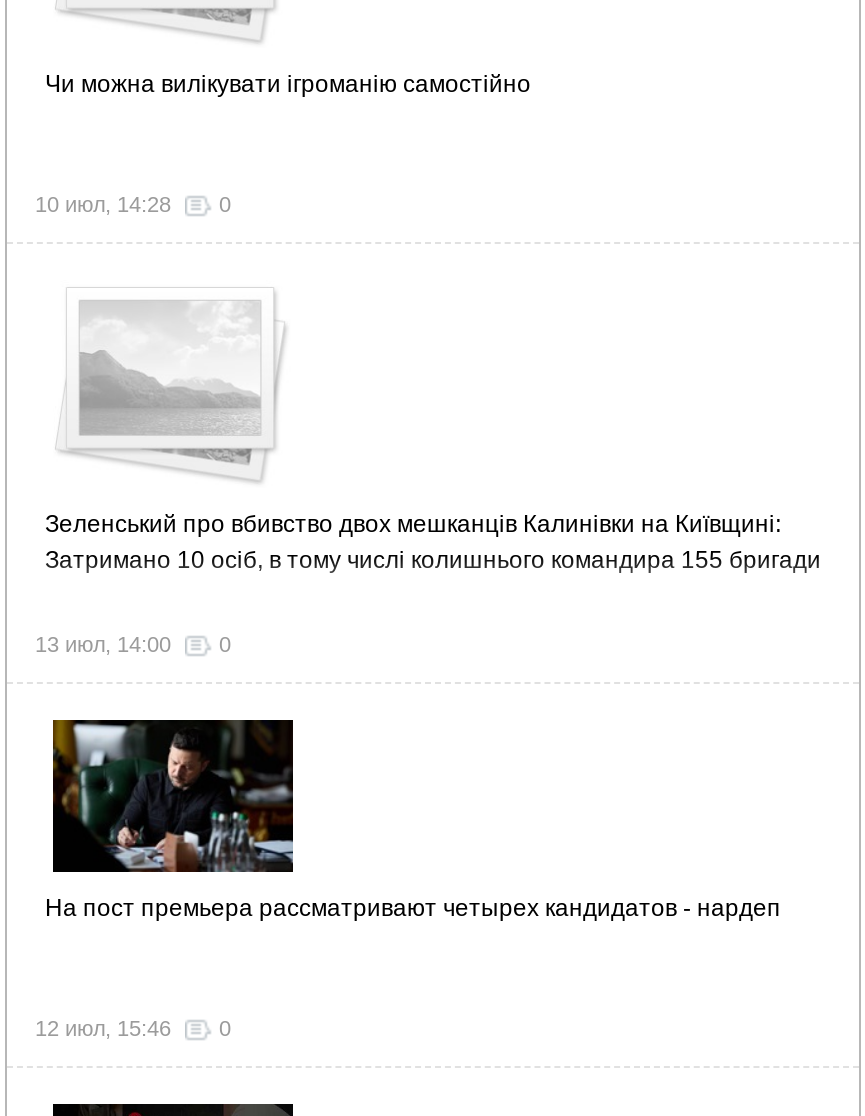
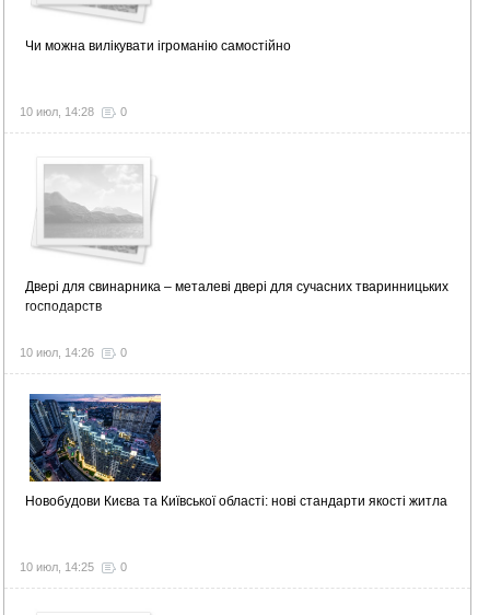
[45,511,821,575] Зеленський про вбивство двох мешканців Калинівки на Київщині: | Затримано 10 осіб, в тому числі колишнього командира 155 бригади -> [25,279,448,315] Двері для свинарника – металеві двері для сучасних тваринницьких | господарств
[35,633,231,657] 13 июл, 14:00 0 -> [20,346,127,359] 10 июл, 14:26 0
[45,718,781,922] [image] | На пост премьера рассматривают четырех кандидатов - нардеп -> [25,393,447,509] [image] | Новобудови Києва та Київської області: нові стандарти якості житла
[35,1016,231,1040] 12 июл, 15:46 0 -> [20,561,127,574] 10 июл, 14:25 0

